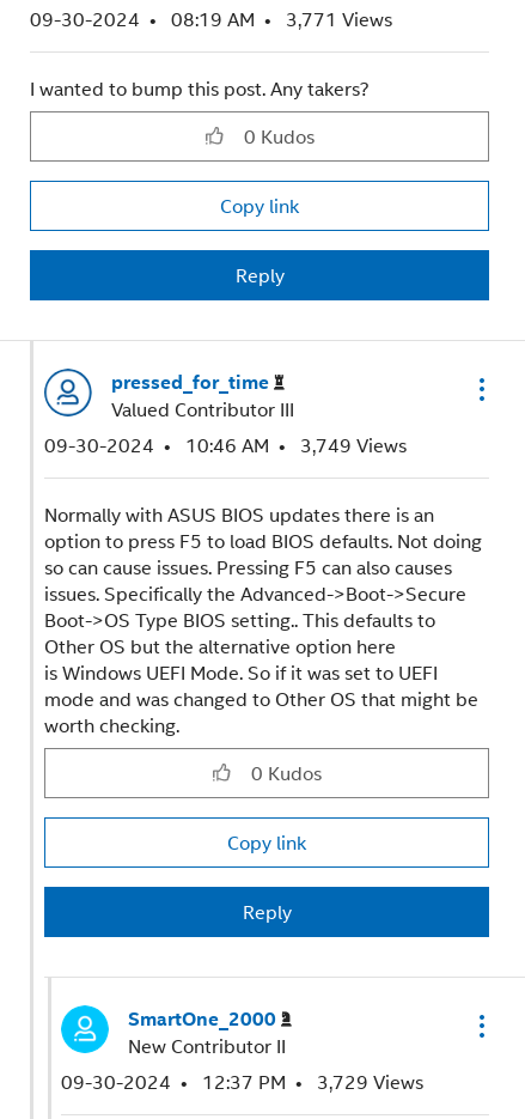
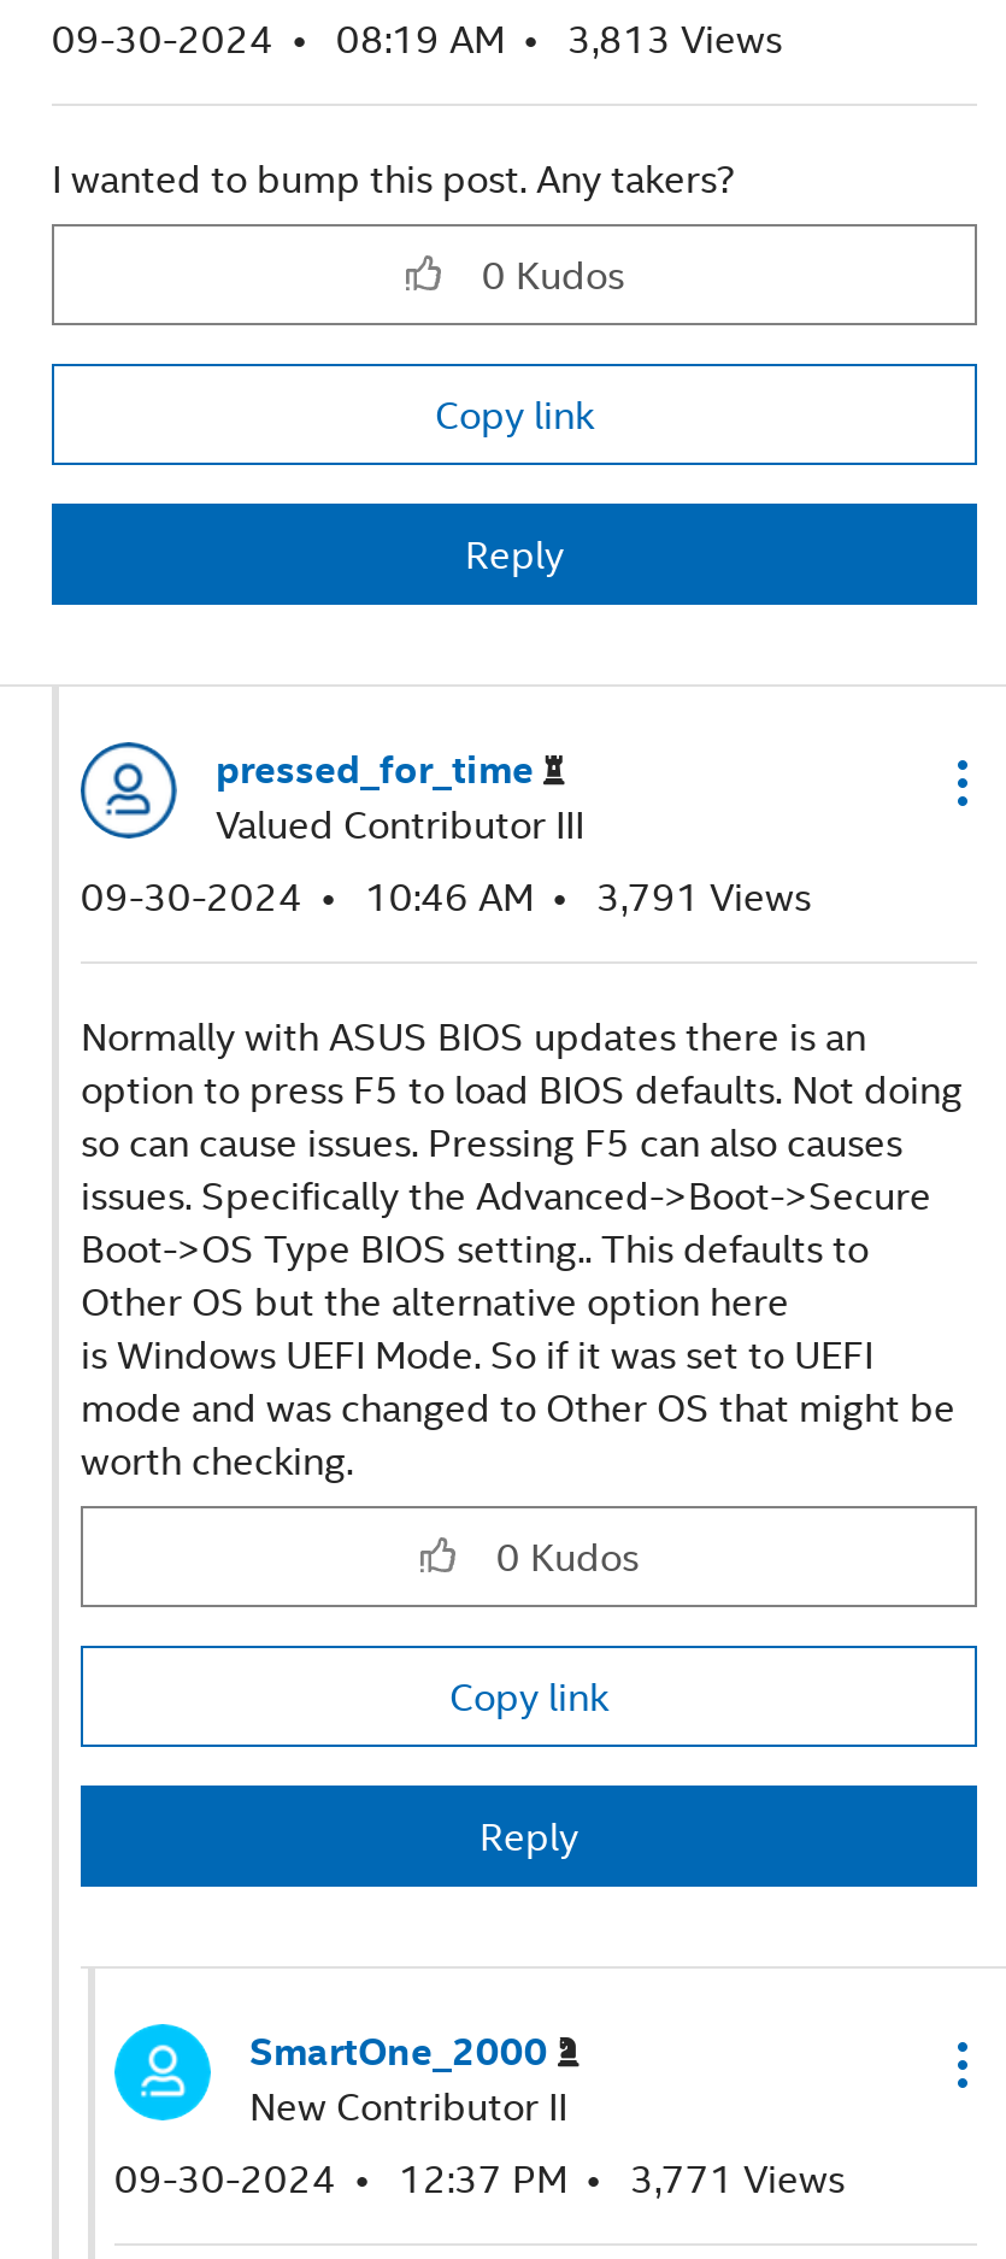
[30,5,392,32] 09-30-2024 08:19 AM 3,771 Views -> [52,10,782,65] 09-30-2024 08:19 AM 3,813 Views
[44,431,407,458] 09-30-2024 10:46 AM 3,749 Views -> [81,867,811,923] 09-30-2024 10:46 AM 3,791 Views
[61,1068,423,1095] 09-30-2024 12:37 PM 3,729 Views -> [114,2149,845,2205] 09-30-2024 12:37 PM 3,771 Views

